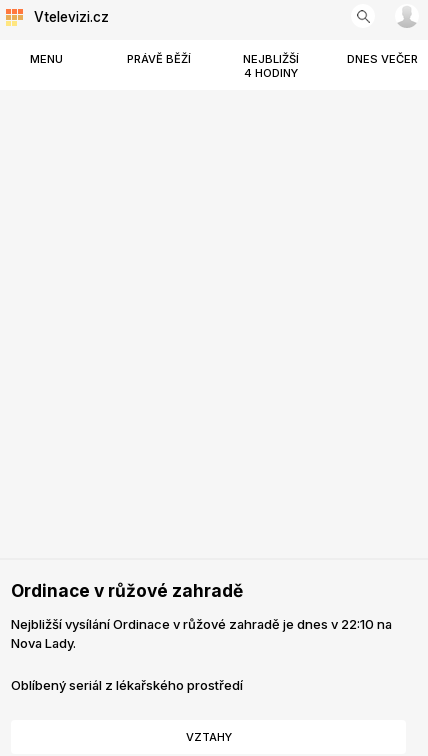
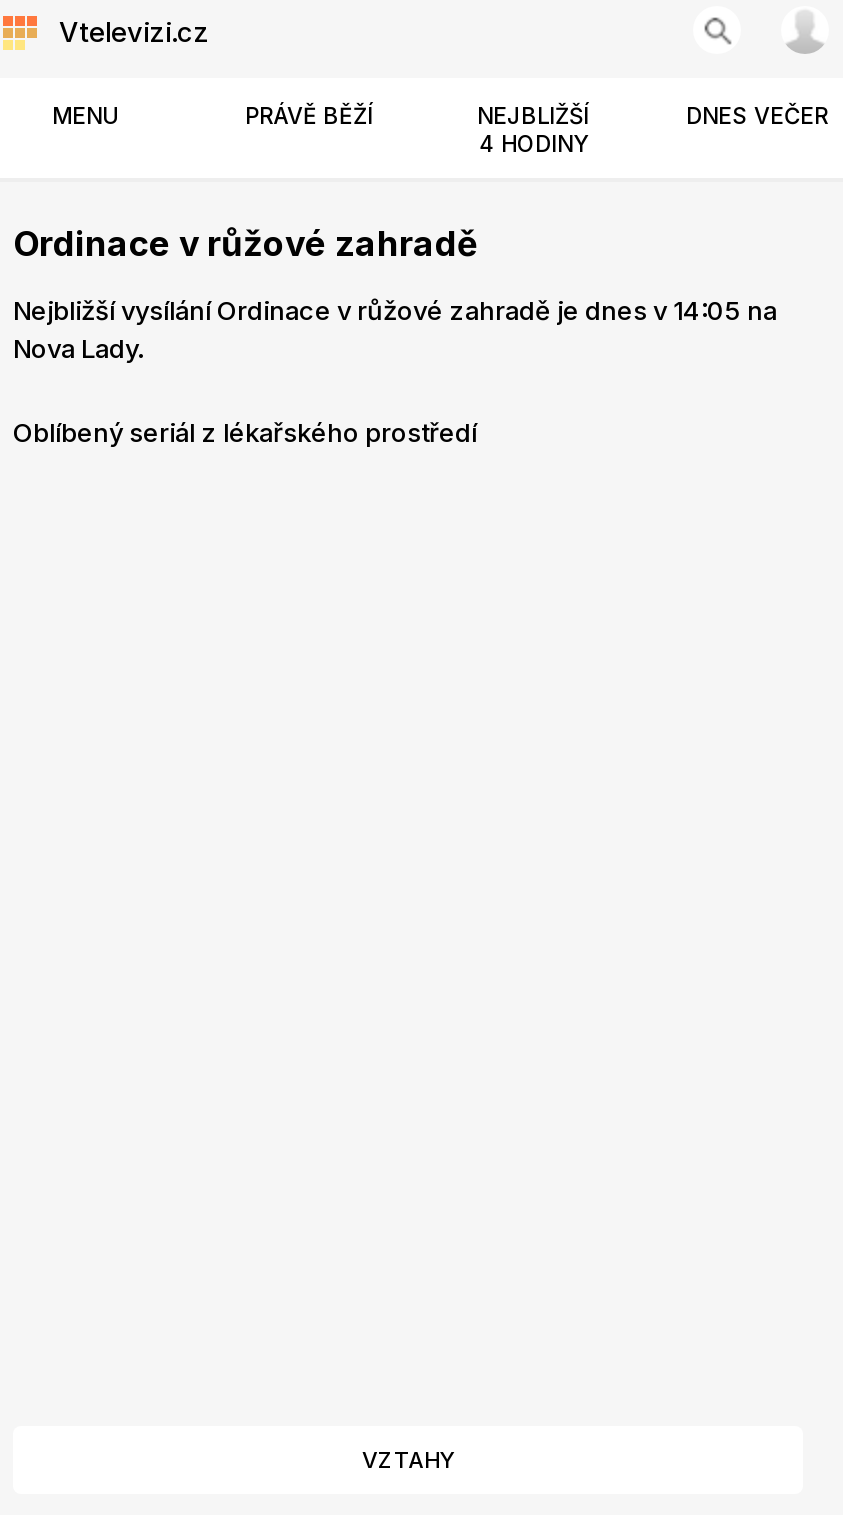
moved [11,580,243,601] -> [13,222,477,264]: Ordinace v růžové zahradě
[11,616,392,632] Nejbližší vysílání Ordinace v růžové zahradě je dnes v 22:10 na -> [13,295,777,327] Nejbližší vysílání Ordinace v růžové zahradě je dnes v 14:05 na
moved [11,635,243,693] -> [13,333,477,449]: Nova Lady. | Oblíbený seriál z lékařského prostředí

